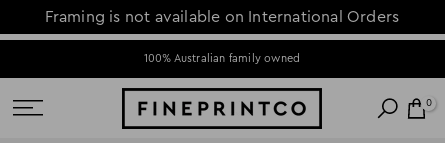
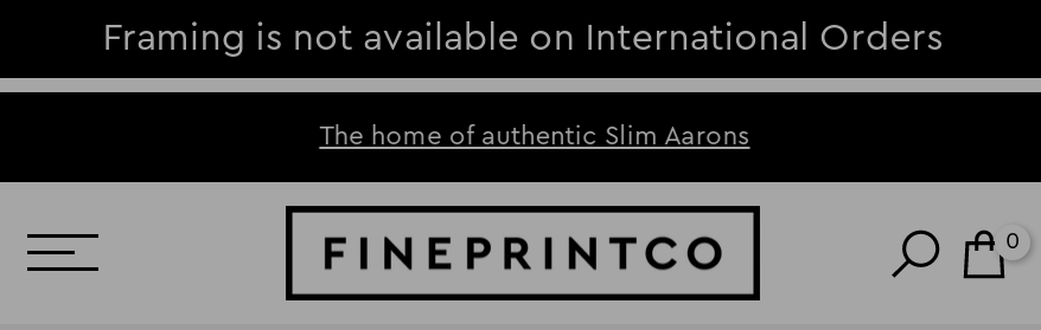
[144,53,300,64] 100% Australian family owned -> [308,123,738,149] The home of authentic Slim Aarons

